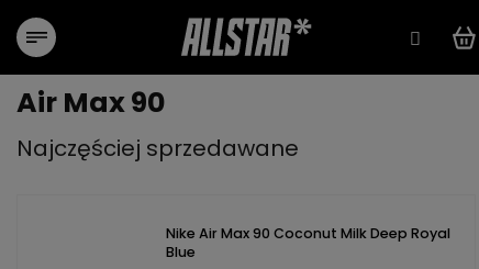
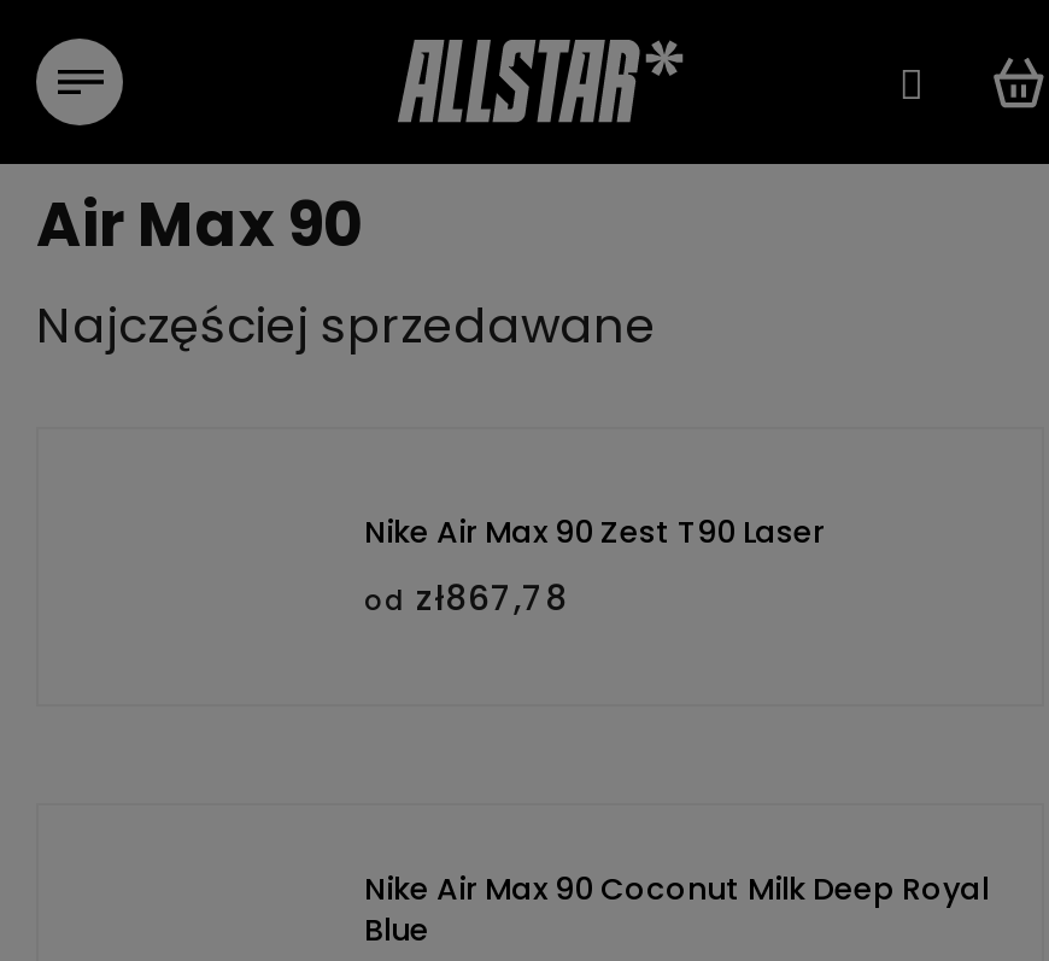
none -> [364,512,825,623] Nike Air Max 90 Zest T90 Laser | od zł867,78

